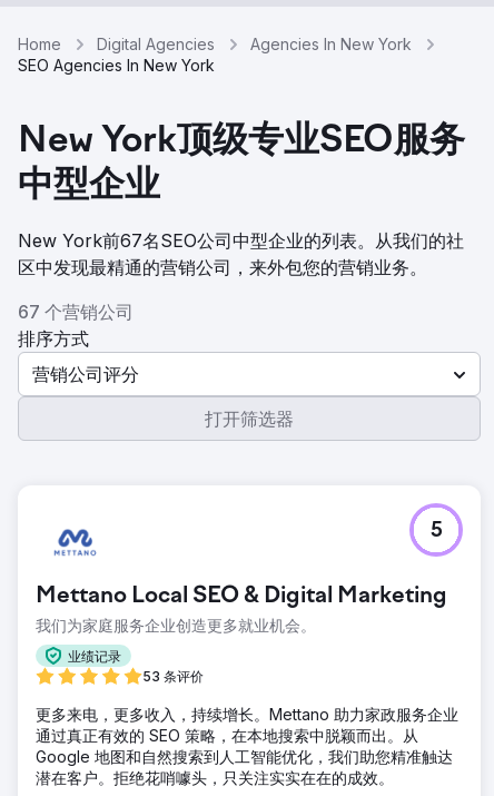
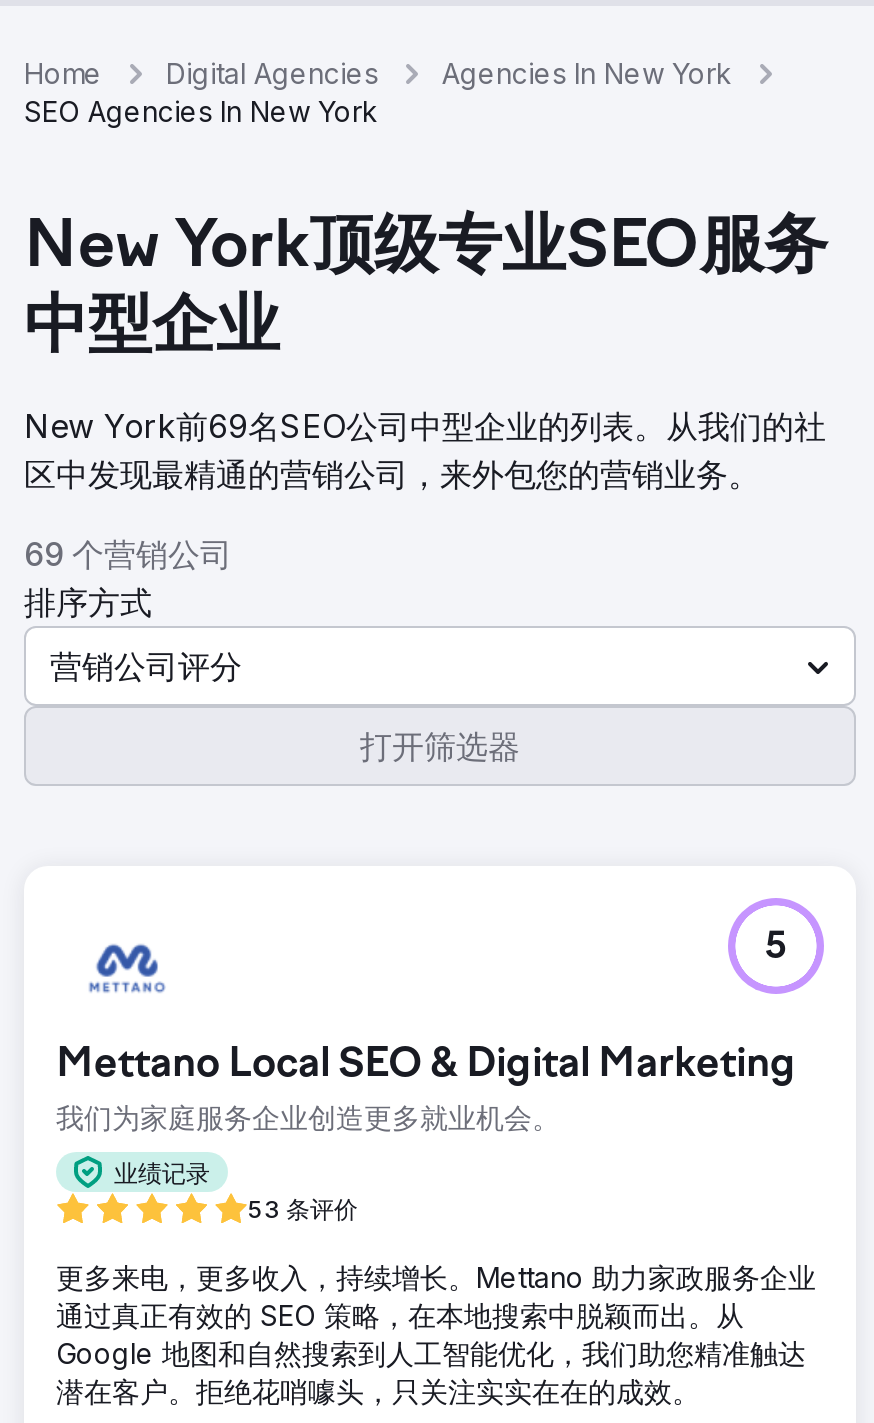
[18,229,464,252] New York前67名SEO公司中型企业的列表。从我们的社 -> [24,406,826,446] New York前69名SEO公司中型企业的列表。从我们的社
[18,301,134,323] 67 个营销公司 -> [24,534,232,574] 69 个营销公司

